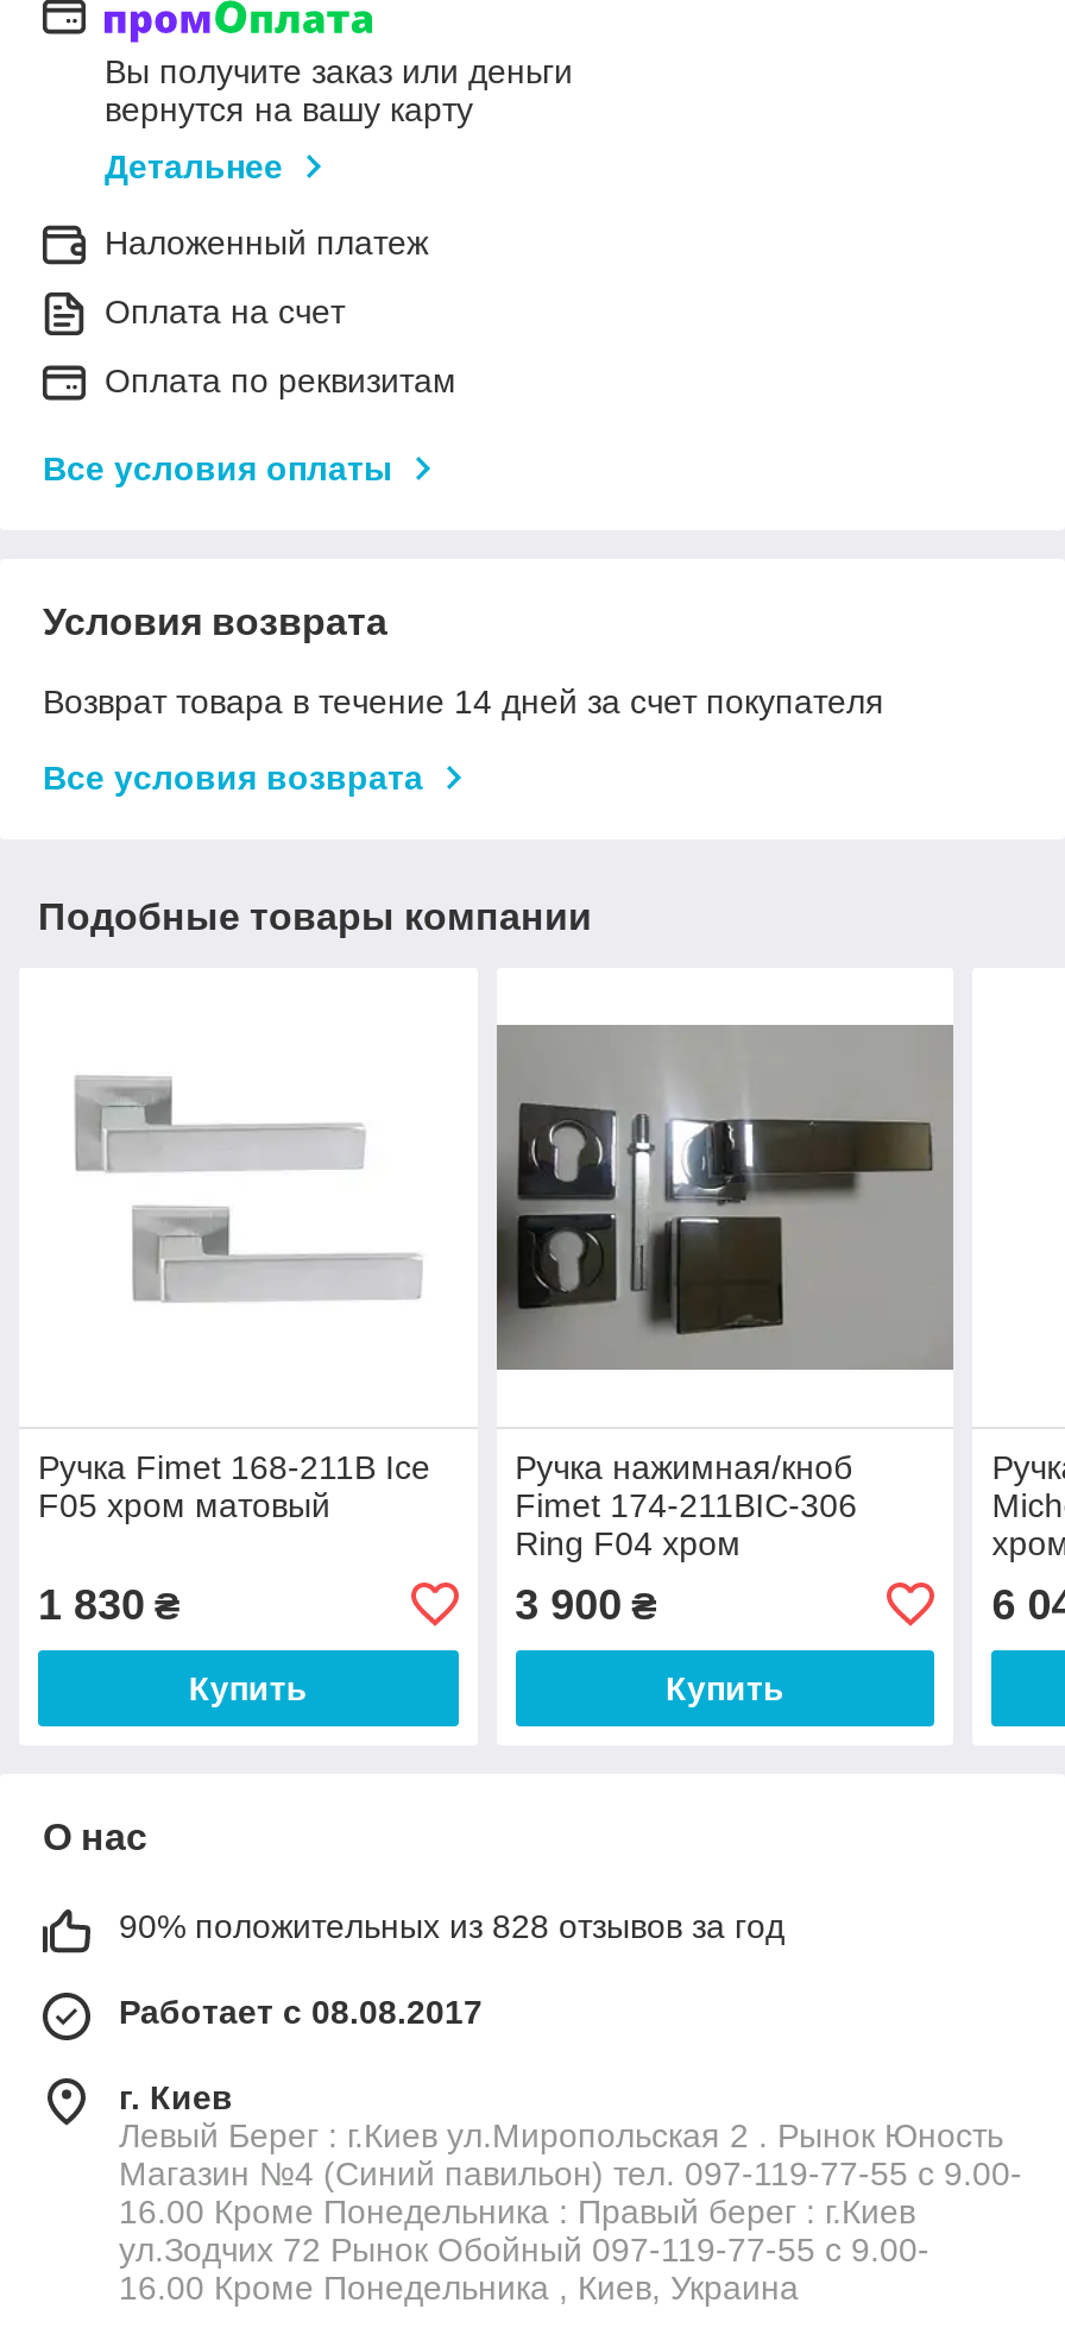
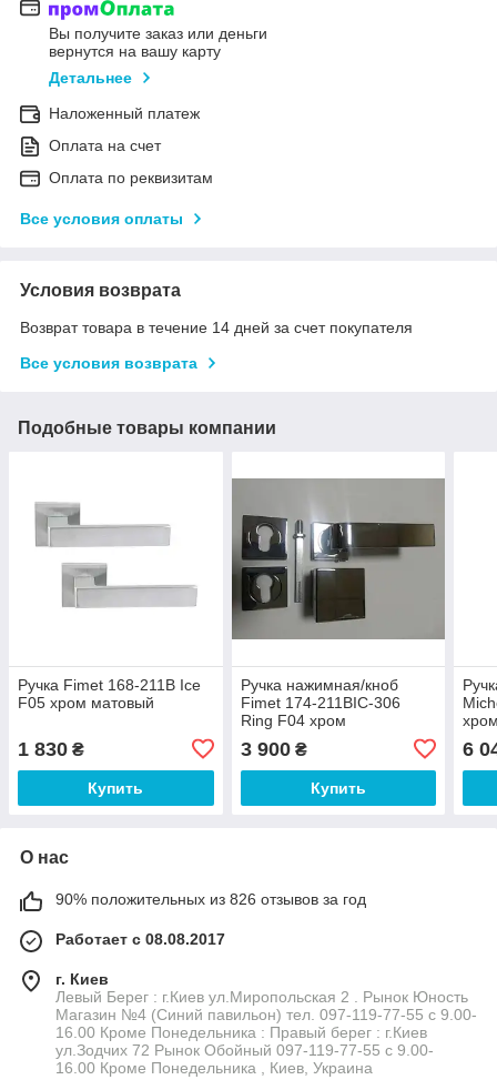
[119,1907,784,1945] 90% положительных из 828 отзывов за год -> [55,890,366,908] 90% положительных из 826 отзывов за год

